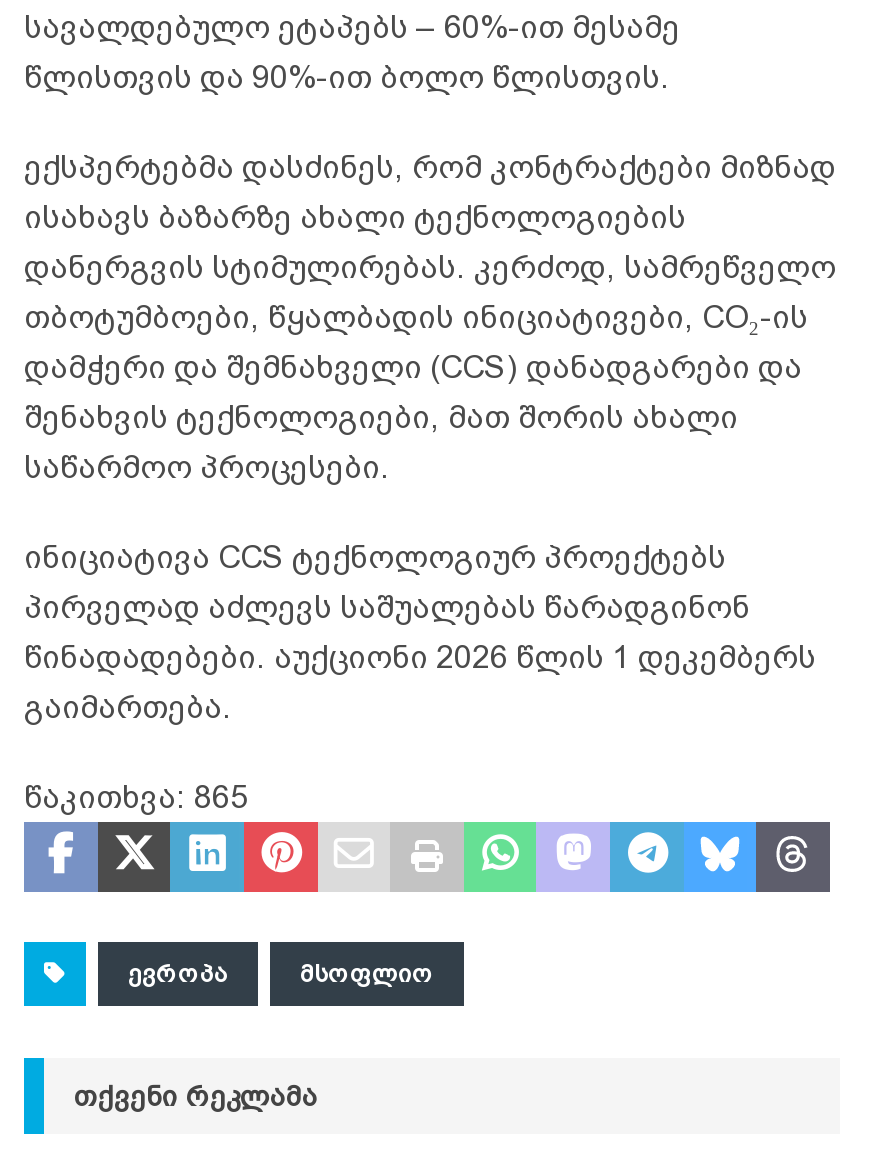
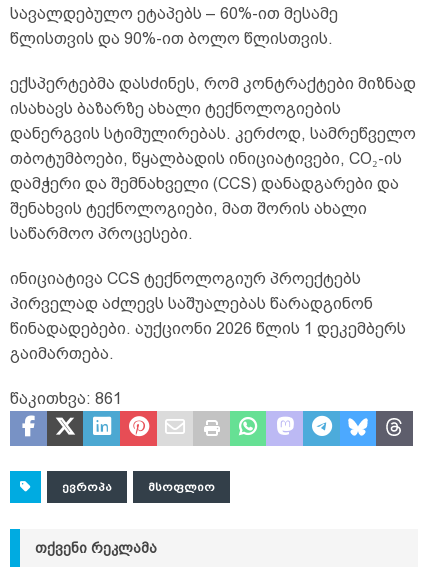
[24,779,248,813] წაკითხვა: 865 -> [10,390,122,407] წაკითხვა: 861

